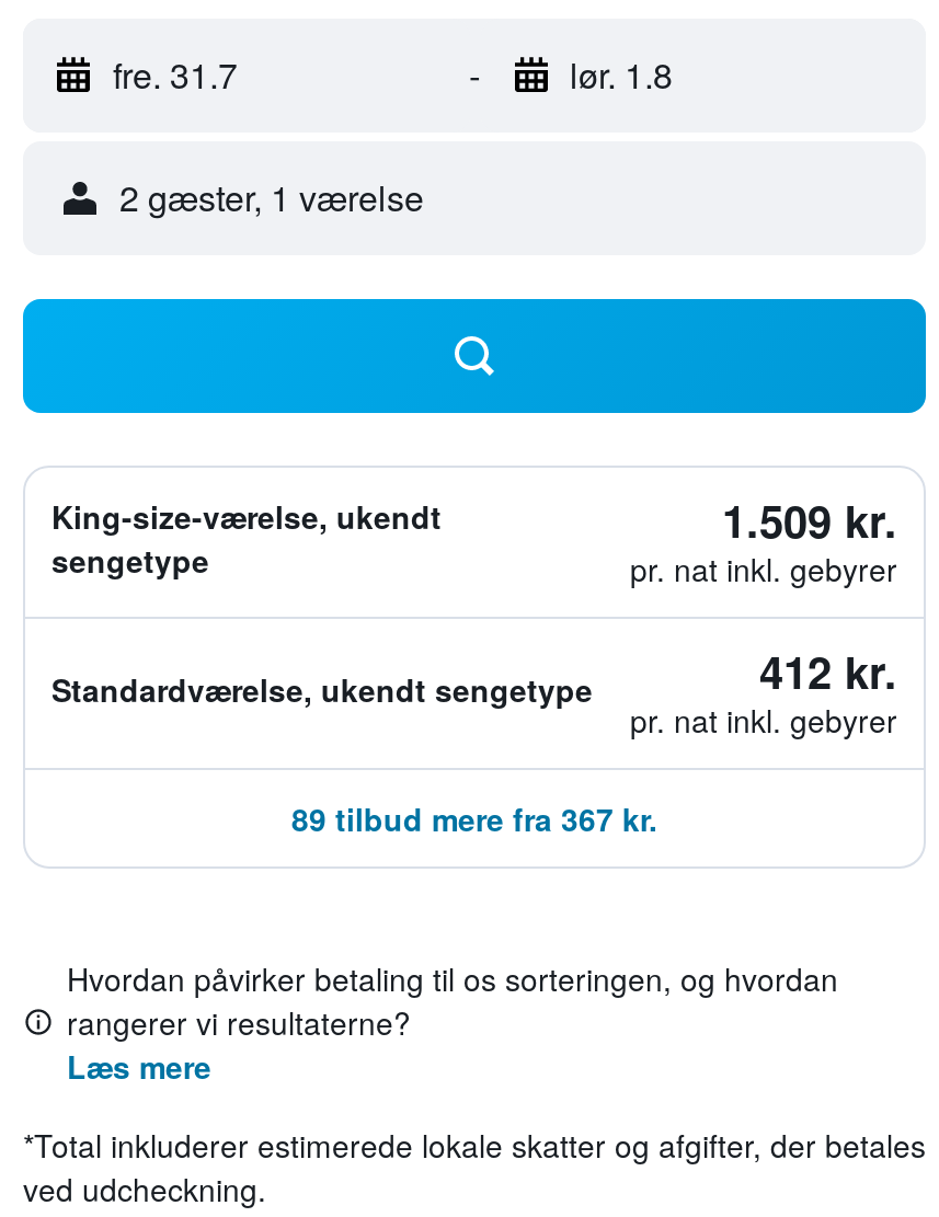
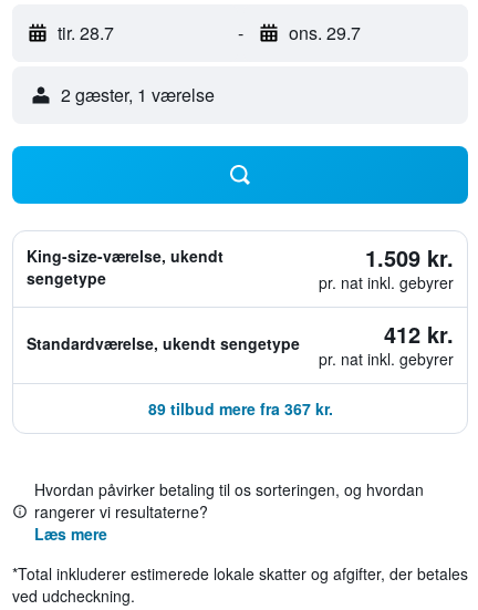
[113,49,238,100] fre. 31.7 -> [58,20,114,45] tir. 28.7
[570,49,673,100] lør. 1.8 -> [288,20,360,45] ons. 29.7

